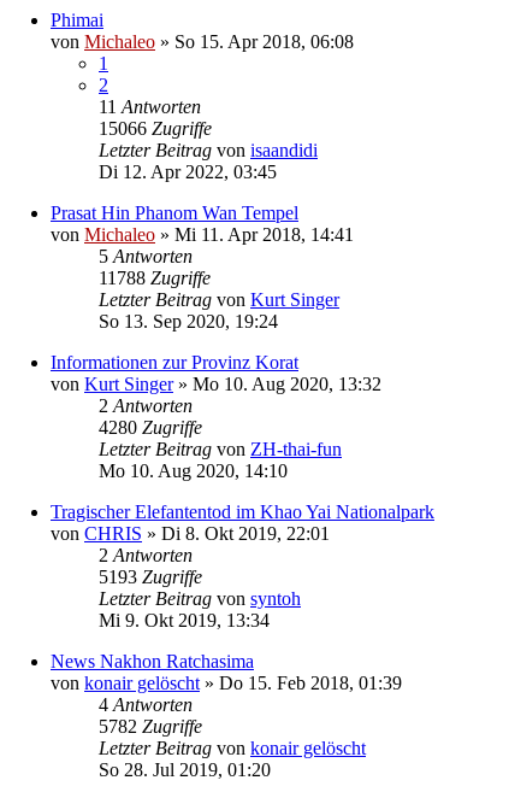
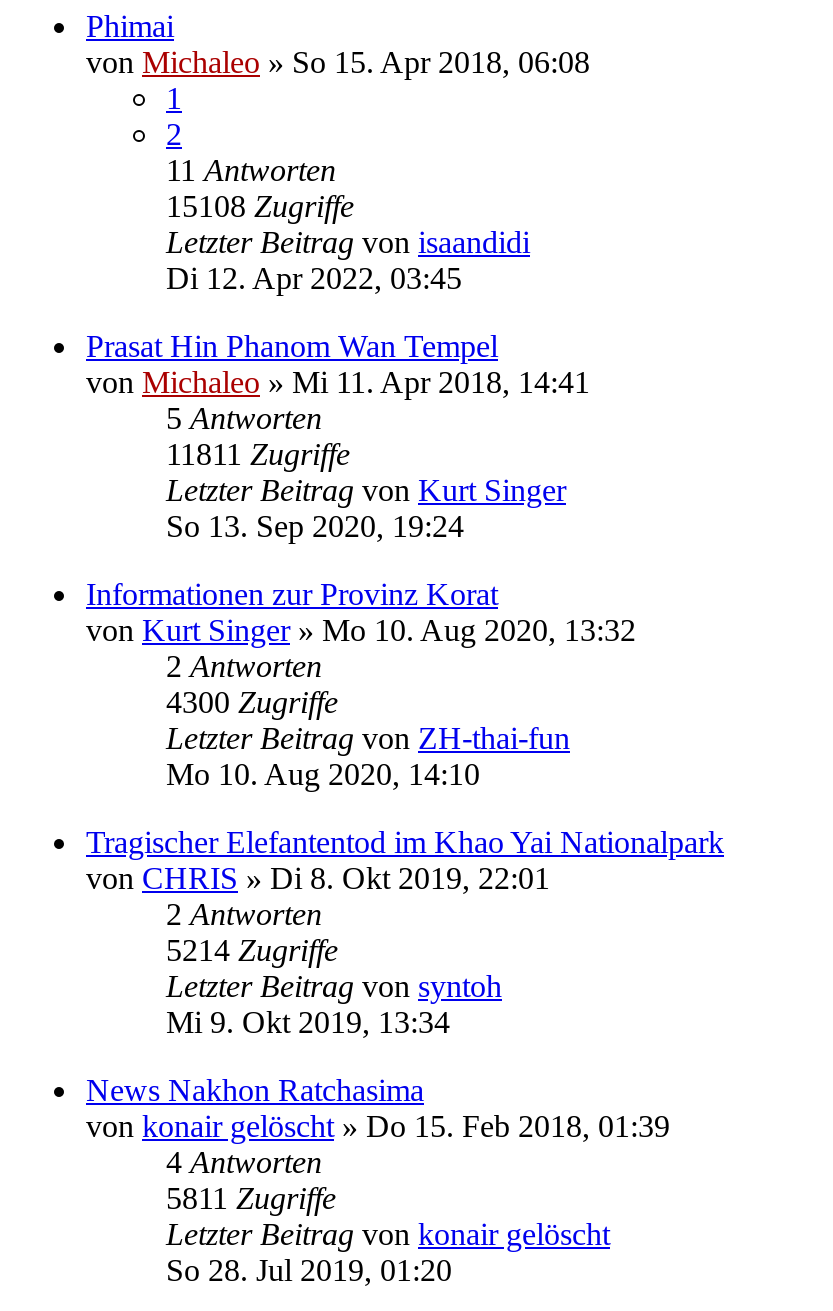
[99,119,212,139] 15066 Zugriffe -> [166,190,354,224] 15108 Zugriffe
[99,268,211,289] 11788 Zugriffe -> [166,438,350,472] 11811 Zugriffe
[99,418,202,438] 4280 Zugriffe -> [166,686,338,720] 4300 Zugriffe
[99,567,202,588] 5193 Zugriffe -> [166,934,338,968] 5214 Zugriffe
[99,717,202,737] 5782 Zugriffe -> [166,1182,336,1216] 5811 Zugriffe

